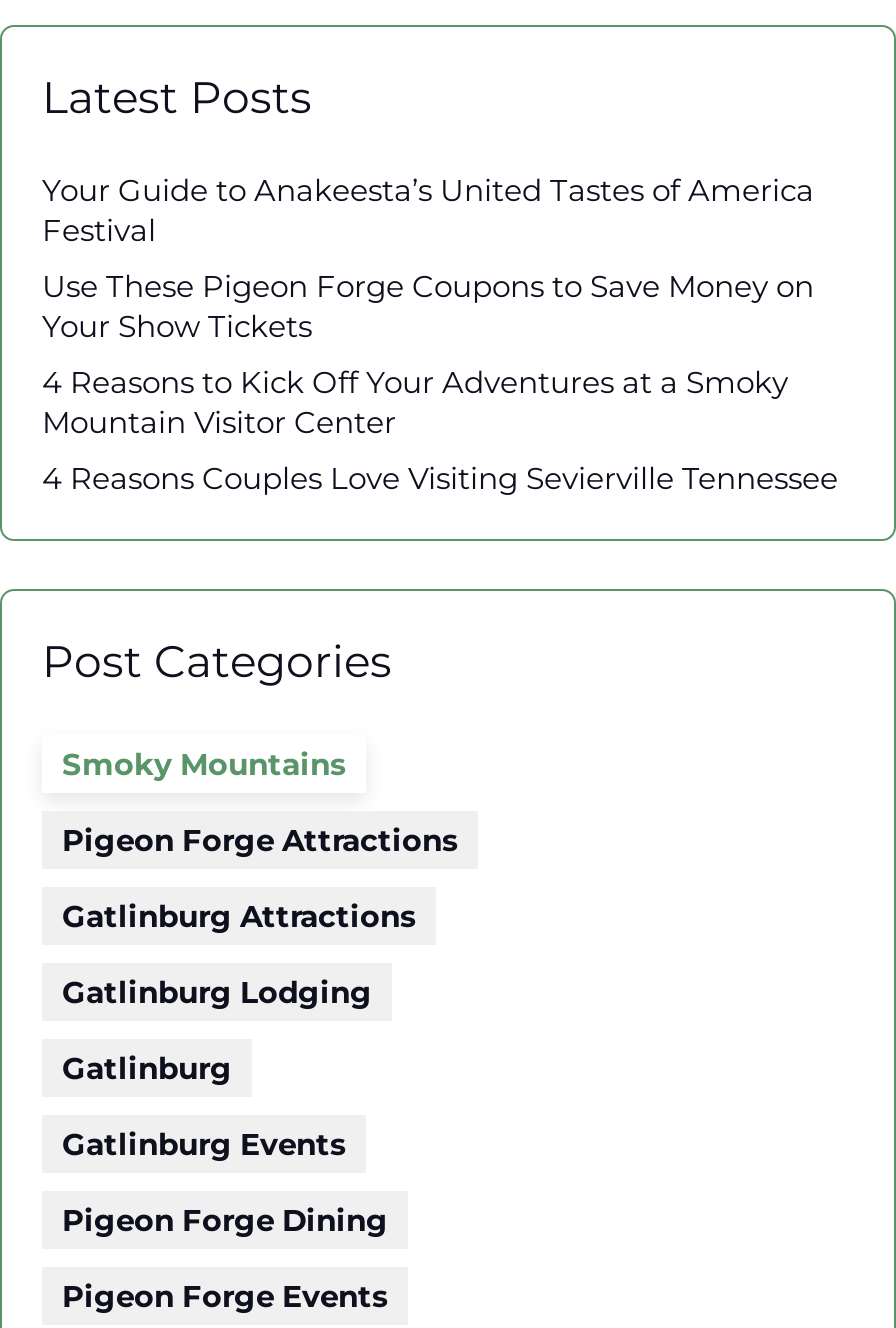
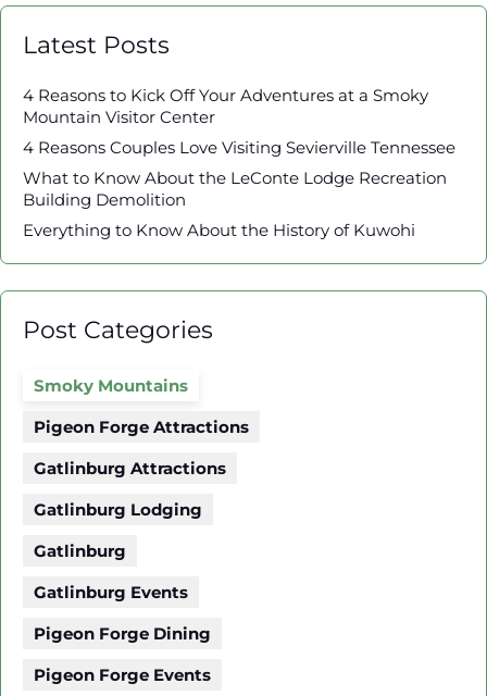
[42,171,814,345] Your Guide to Anakeesta’s United Tastes of America | Festival | Use These Pigeon Forge Coupons to Save Money on | Your Show Tickets -> none
moved [42,363,838,497] -> [23,85,455,157]: 4 Reasons to Kick Off Your Adventures at a Smoky | Mountain Visitor Center | 4 Reasons Couples Love Visiting Sevierville Tennessee
none -> [23,167,447,240] What to Know About the LeConte Lodge Recreation | Building Demolition | Everything to Know About the History of Kuwohi

